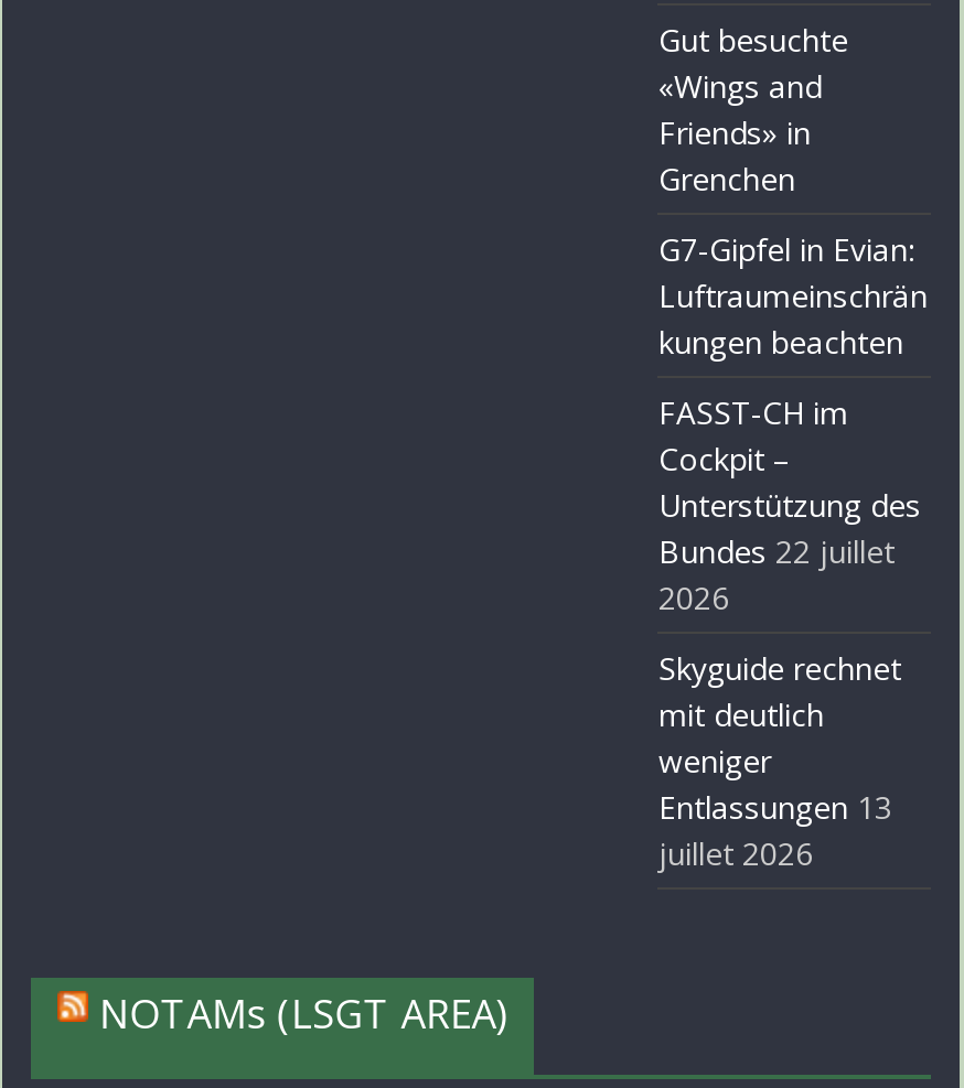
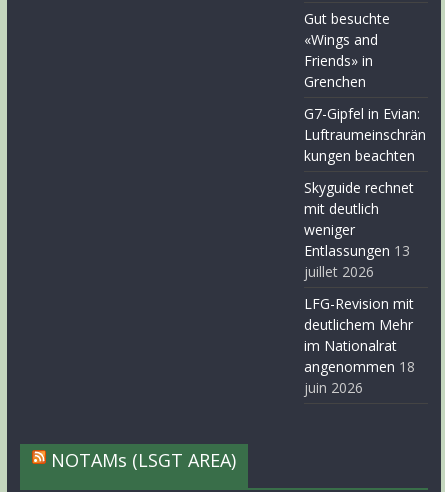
[658,391,921,618] FASST-CH im | Cockpit – | Unterstützung des | Bundes 22 juillet | 2026 -> none
moved [658,647,901,874] -> [304,178,414,281]: Skyguide rechnet | mit deutlich | weniger | Entlassungen 13 | juillet 2026
none -> [304,294,415,397] LFG-Revision mit | deutlichem Mehr | im Nationalrat | angenommen 18 | juin 2026

